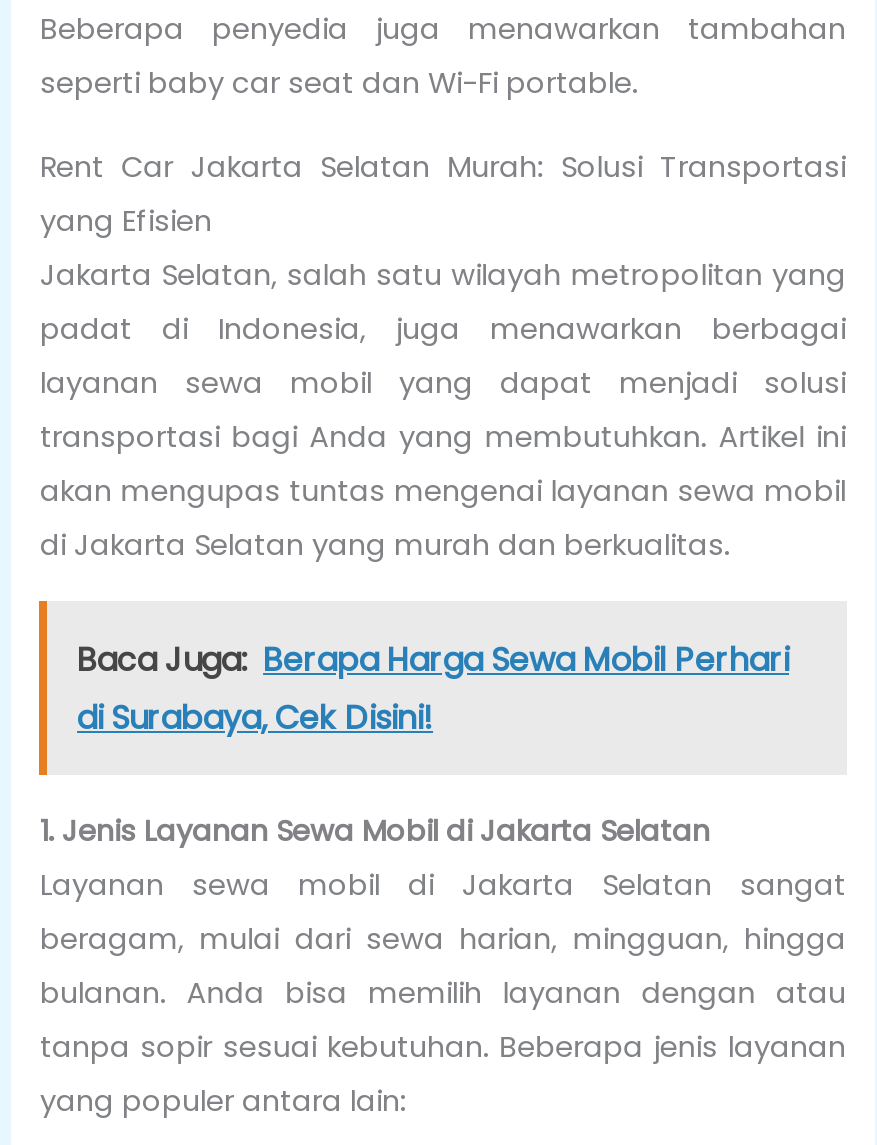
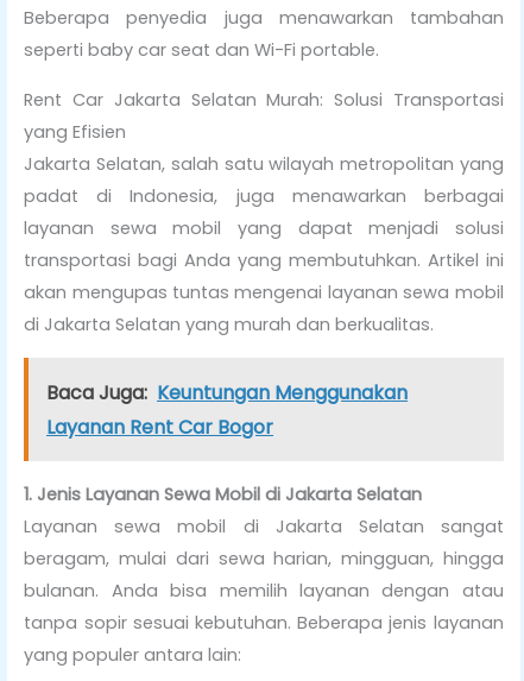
[77,637,789,741] Baca Juga: Berapa Harga Sewa Mobil Perhari | di Surabaya, Cek Disini! -> [46,379,408,441] Baca Juga: Keuntungan Menggunakan | Layanan Rent Car Bogor

